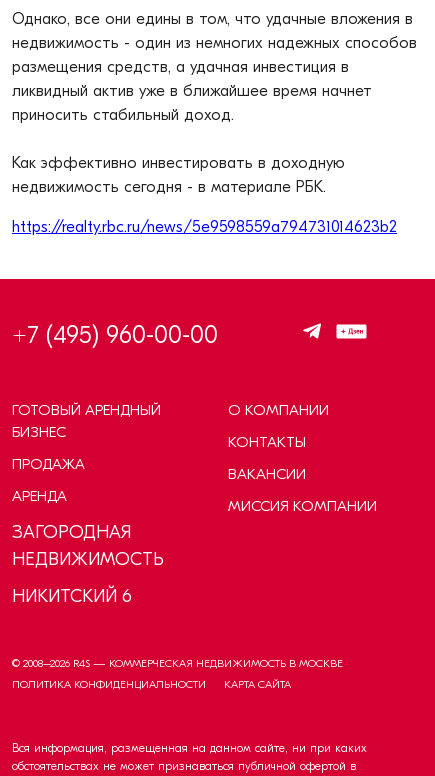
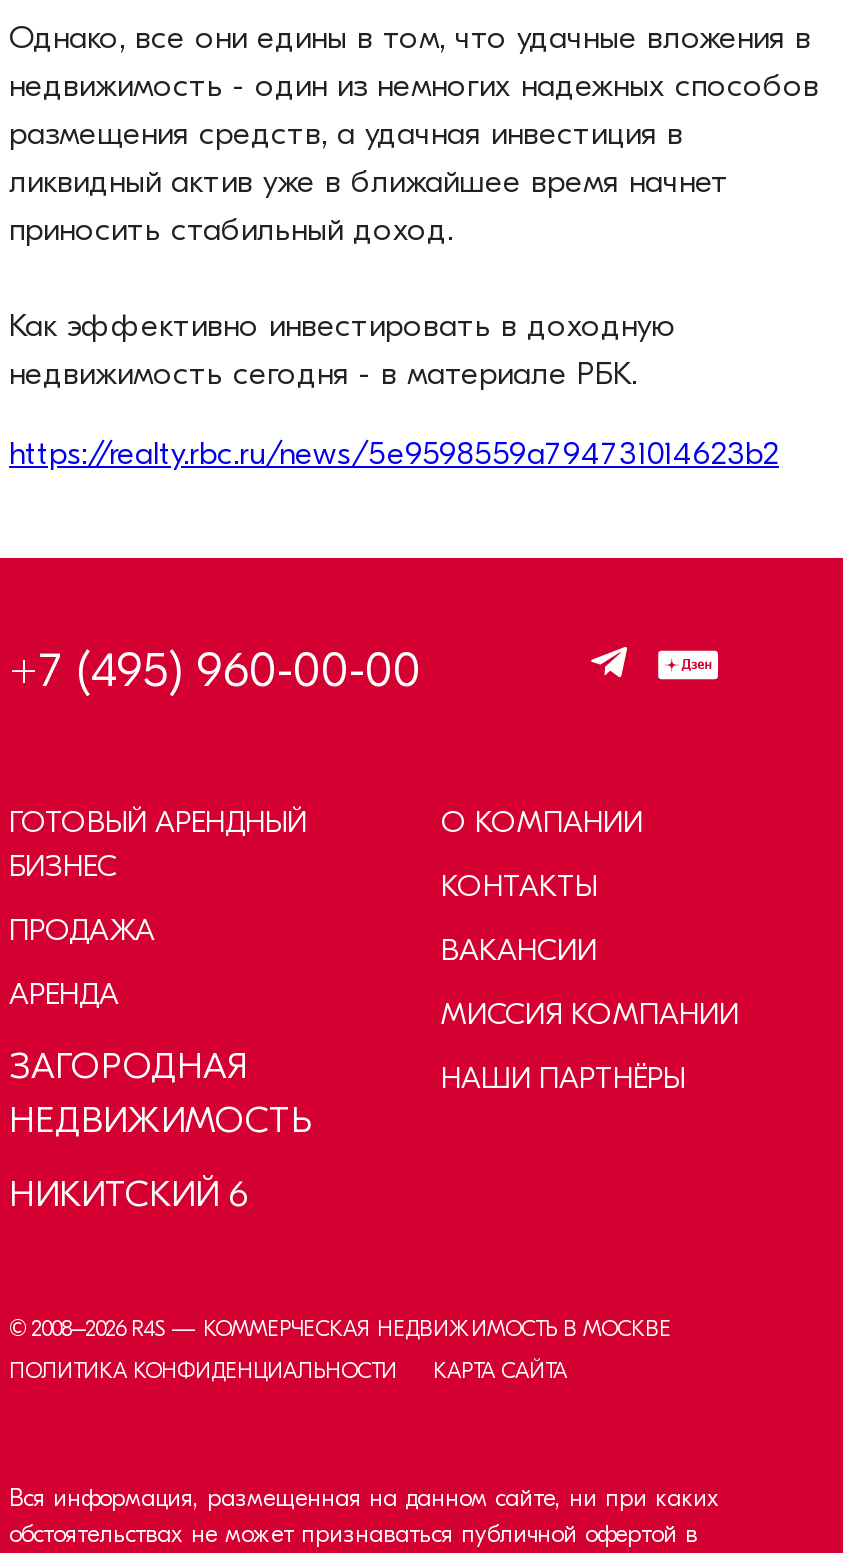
none -> [441,1059,685,1095] НАШИ ПАРТНЁРЫ

